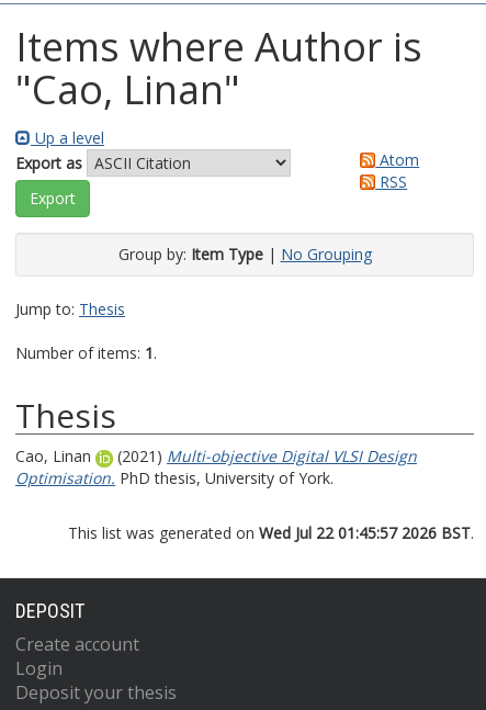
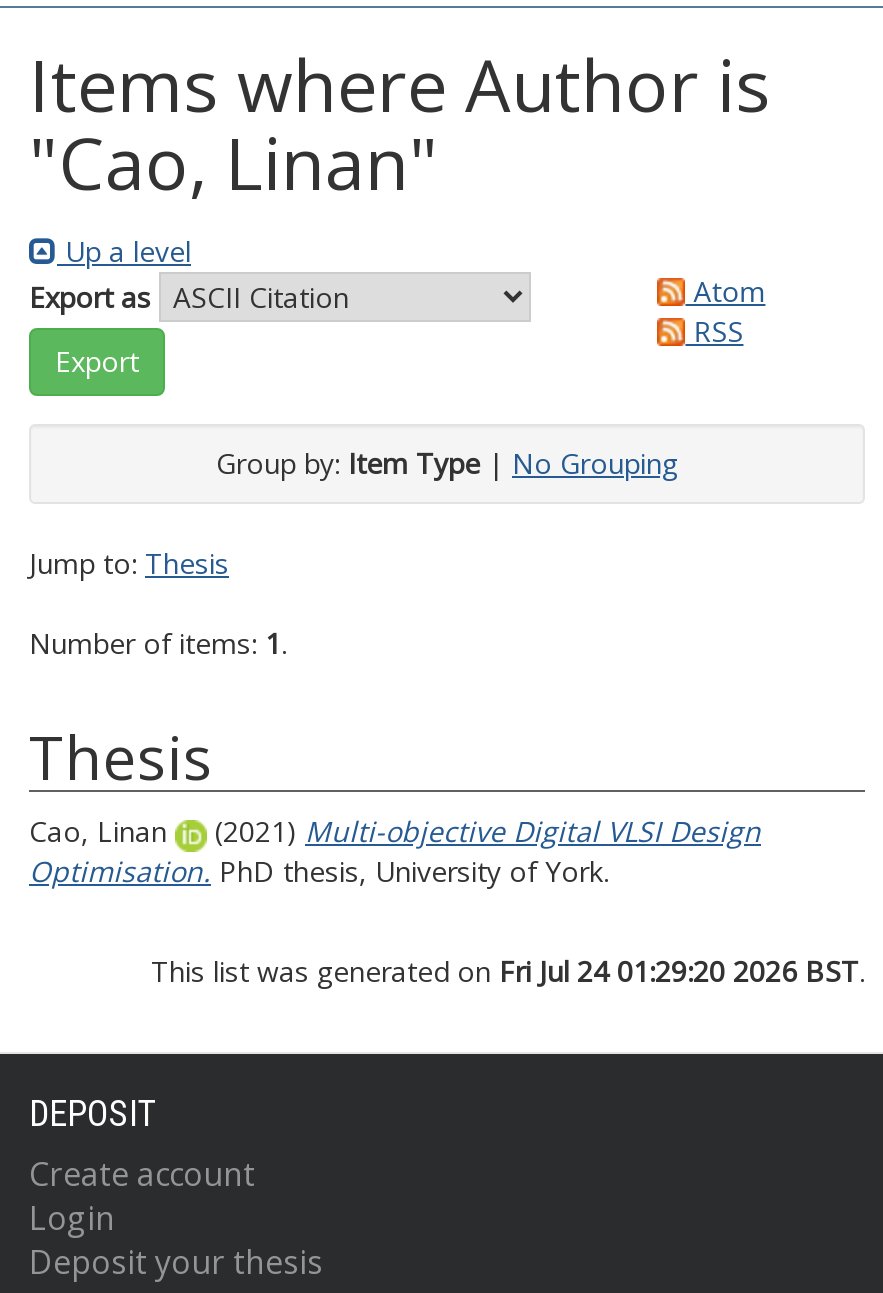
[68,522,474,543] This list was generated on Wed Jul 22 01:45:57 2026 BST. -> [151,952,865,990] This list was generated on Fri Jul 24 01:29:20 2026 BST.

